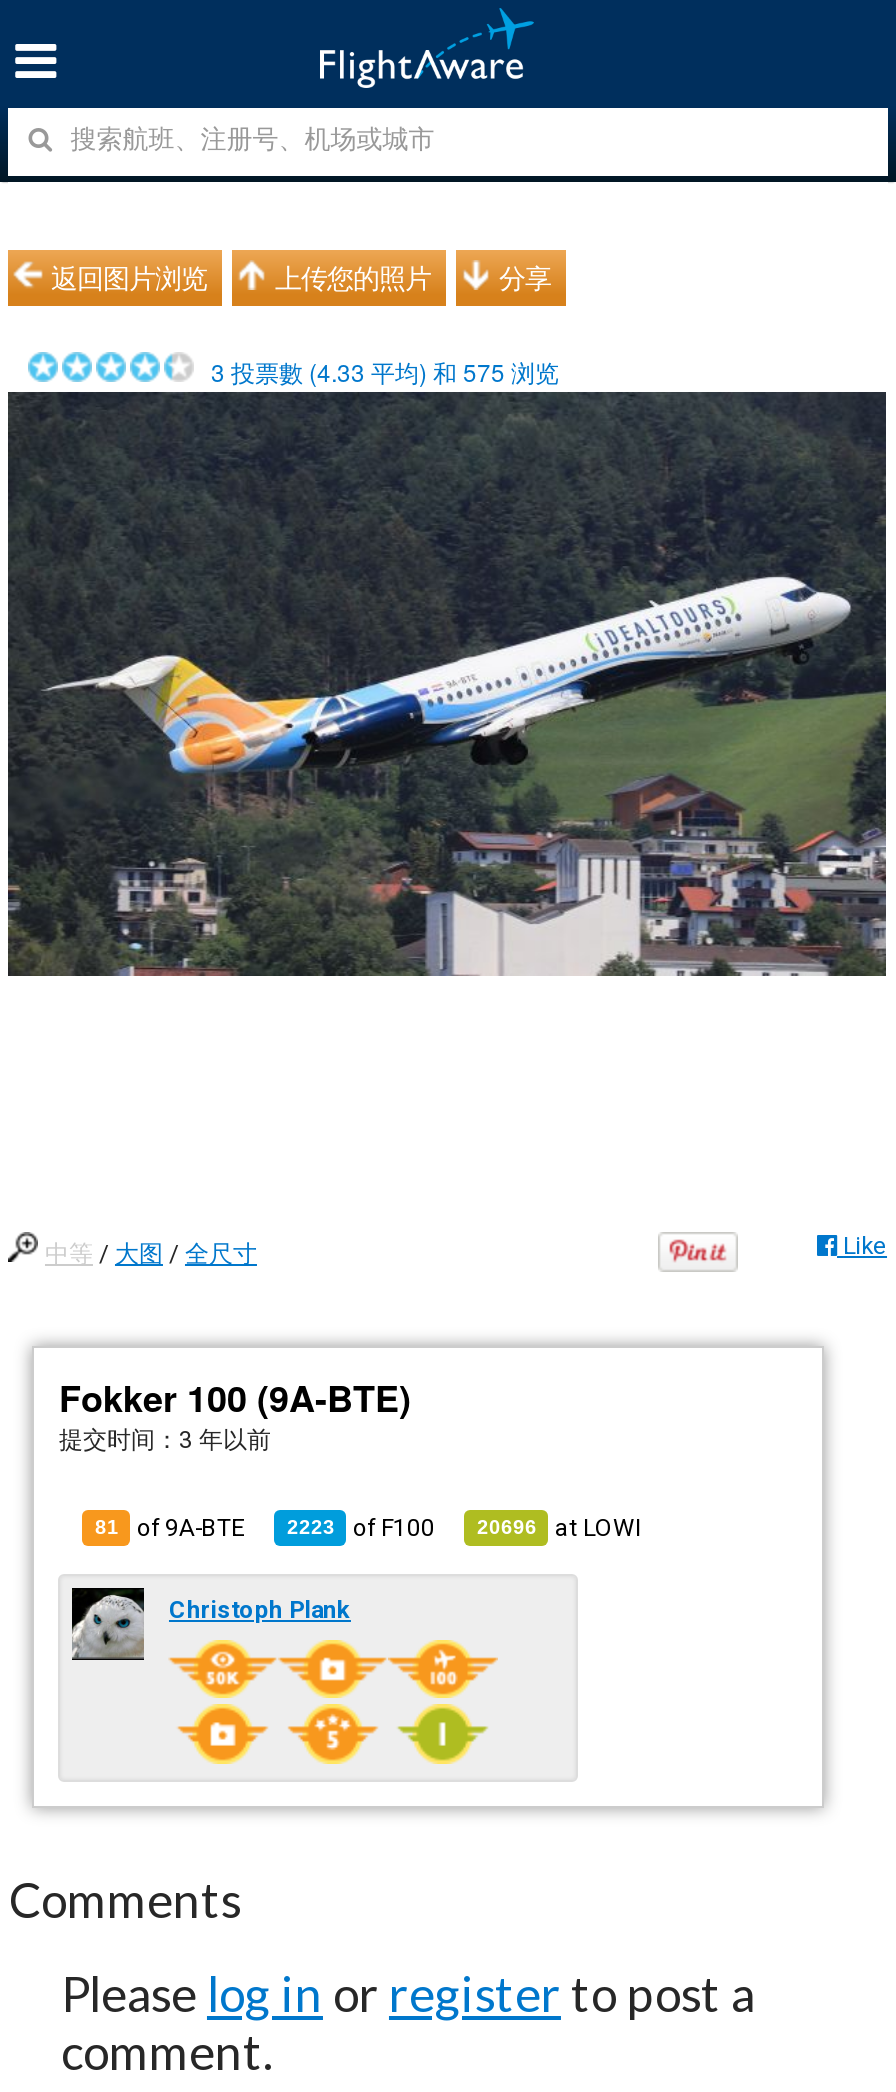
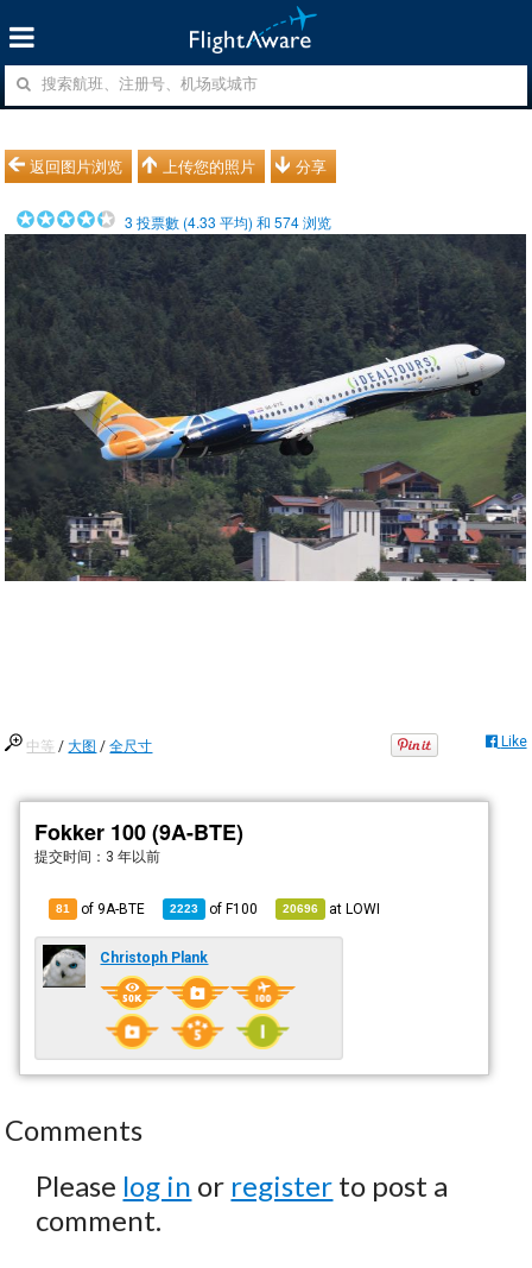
[211,354,571,388] 3投票數 (4.33平均) 和575浏览 -> [125,211,339,231] 3投票數 (4.33平均) 和574浏览

